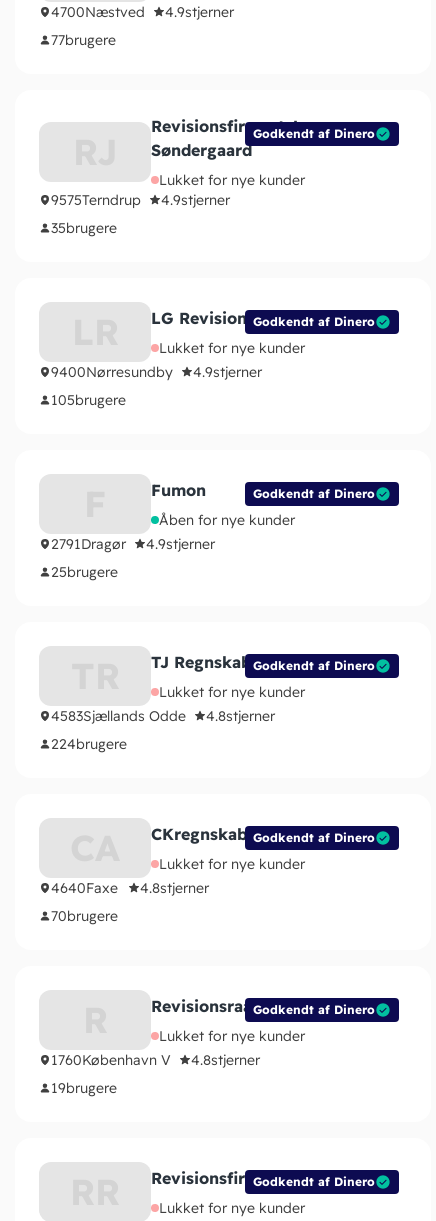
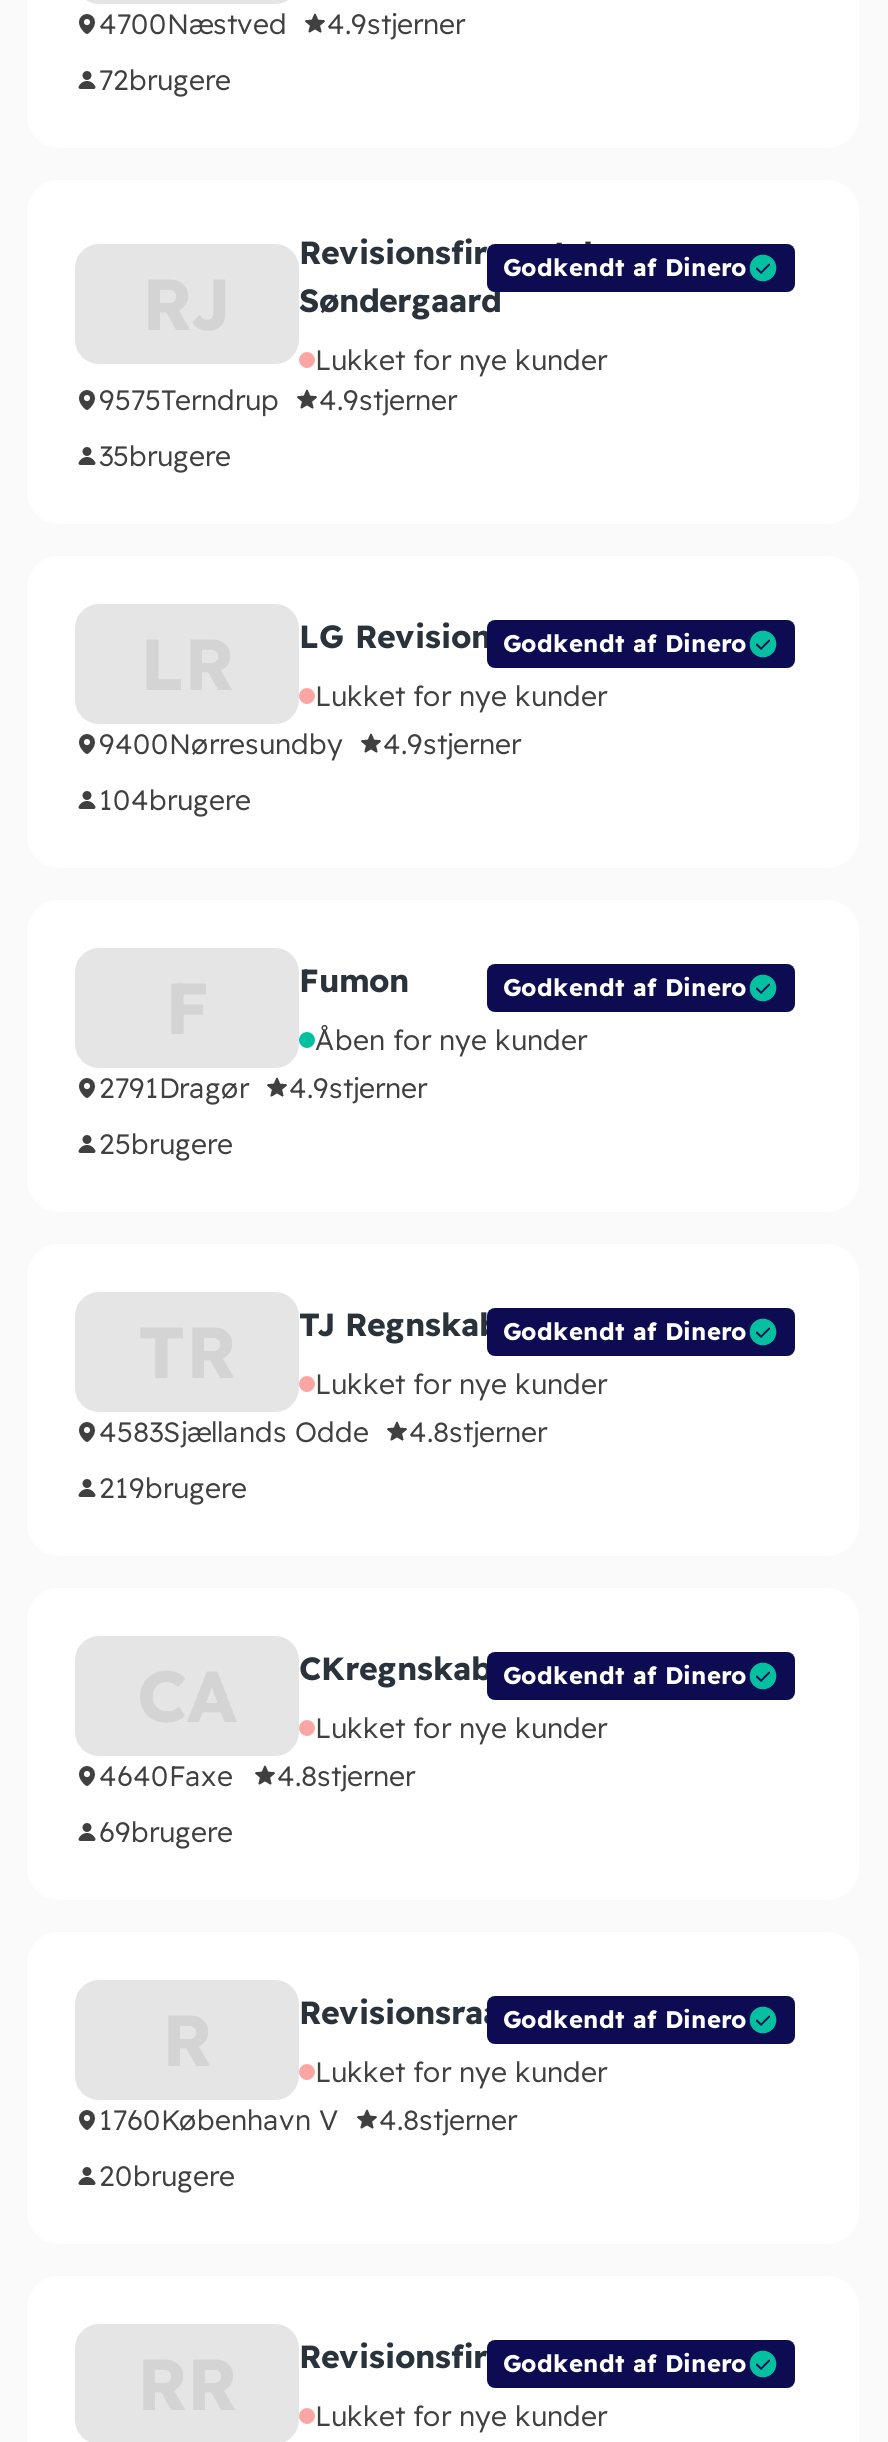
[51,31,116,49] 77brugere -> [99,63,231,99] 72brugere
[51,391,126,409] 105brugere -> [99,783,251,819] 104brugere
[51,735,127,753] 224brugere -> [99,1471,247,1507] 219brugere
[51,907,118,925] 70brugere -> [99,1815,233,1851] 69brugere
[51,1079,117,1097] 19brugere -> [99,2159,235,2195] 20brugere

